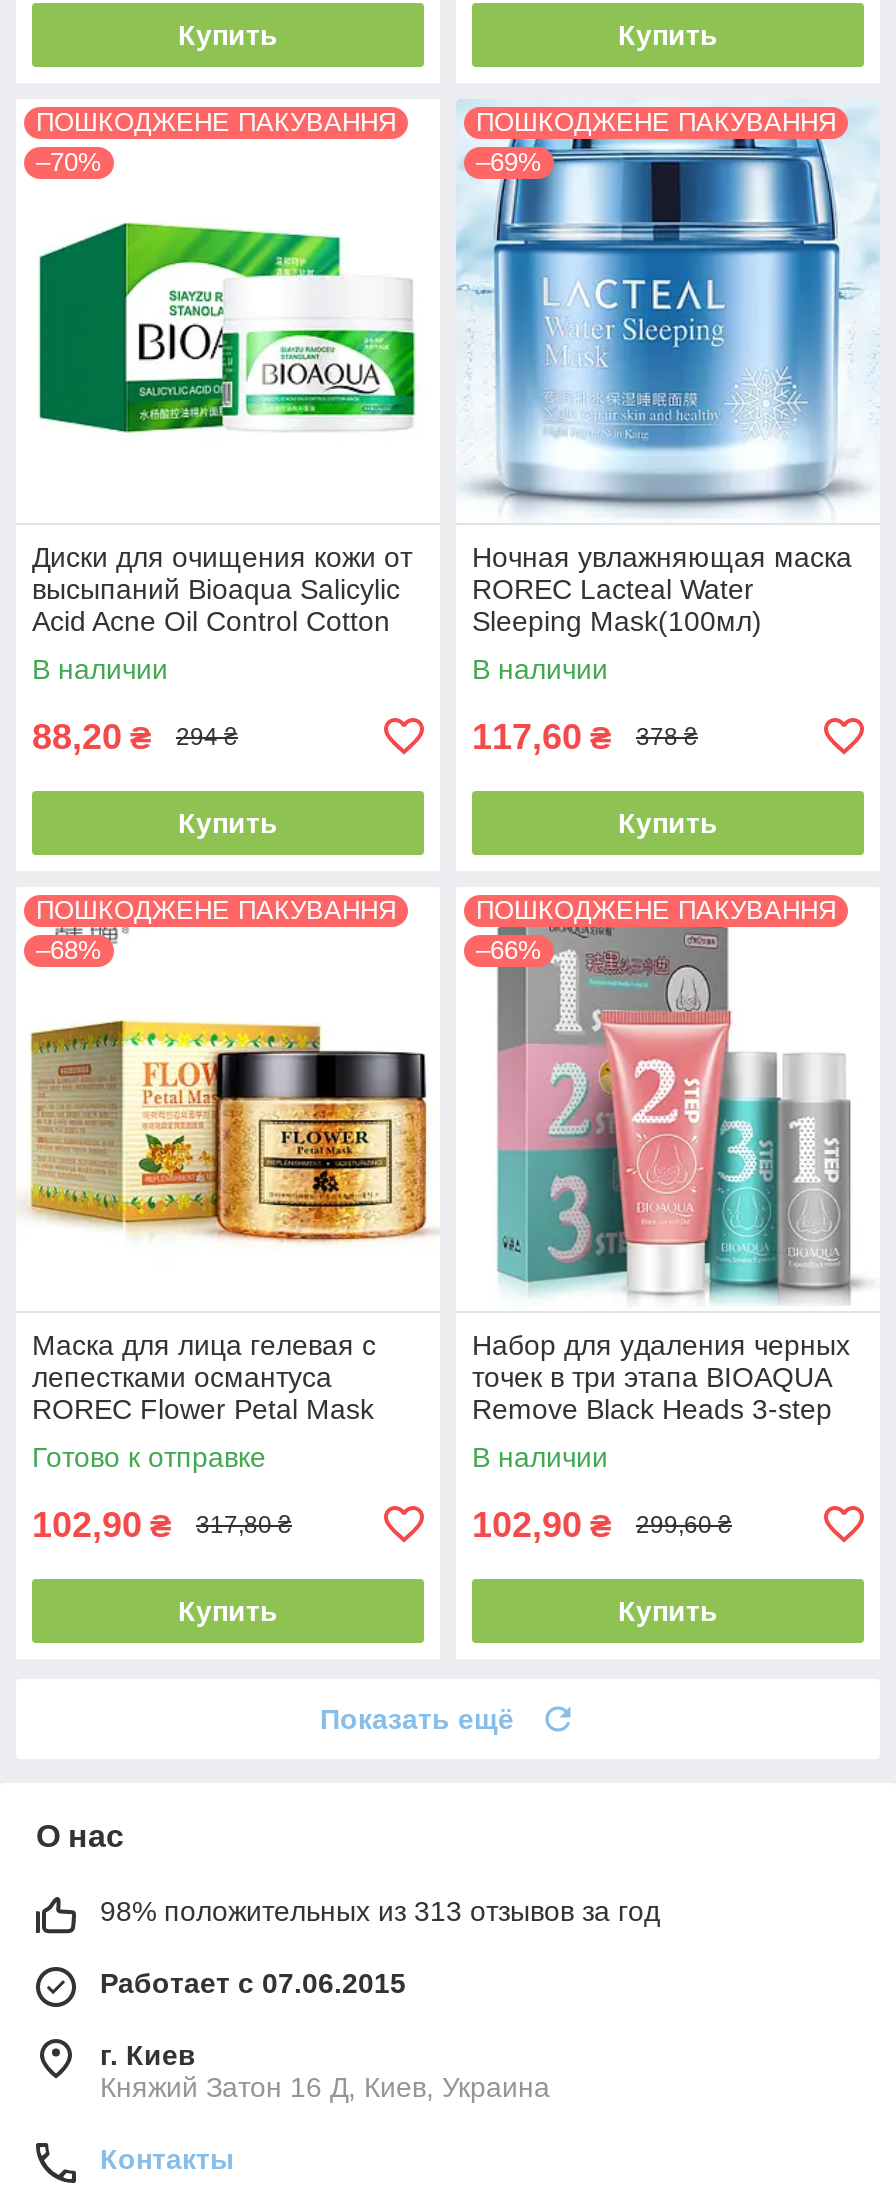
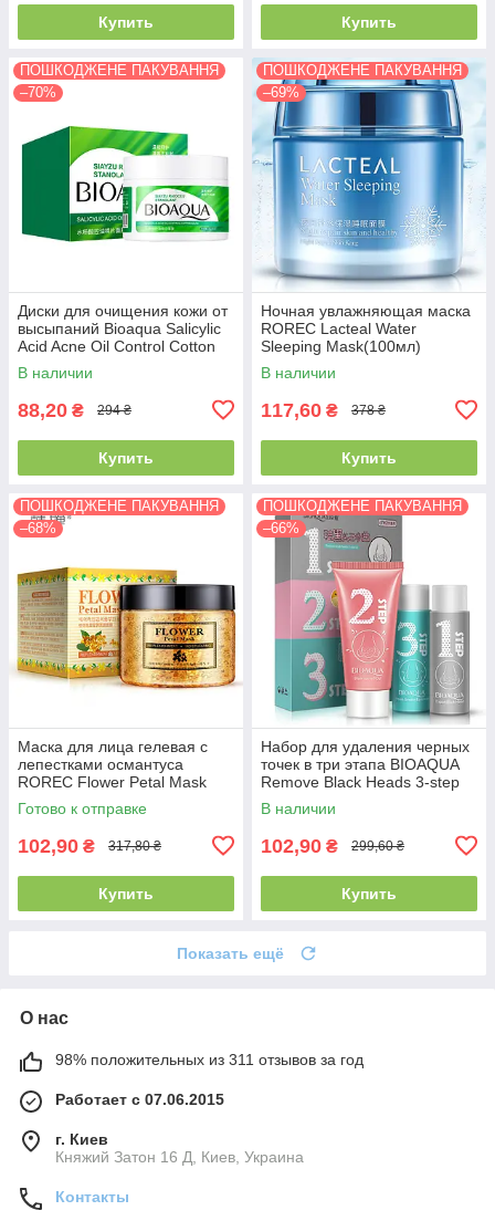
[100,1895,660,1927] 98% положительных из 313 отзывов за год -> [55,1050,364,1068] 98% положительных из 311 отзывов за год

